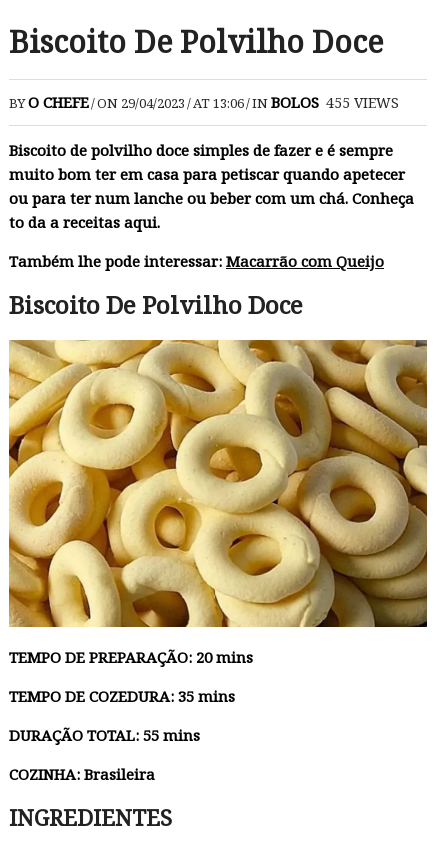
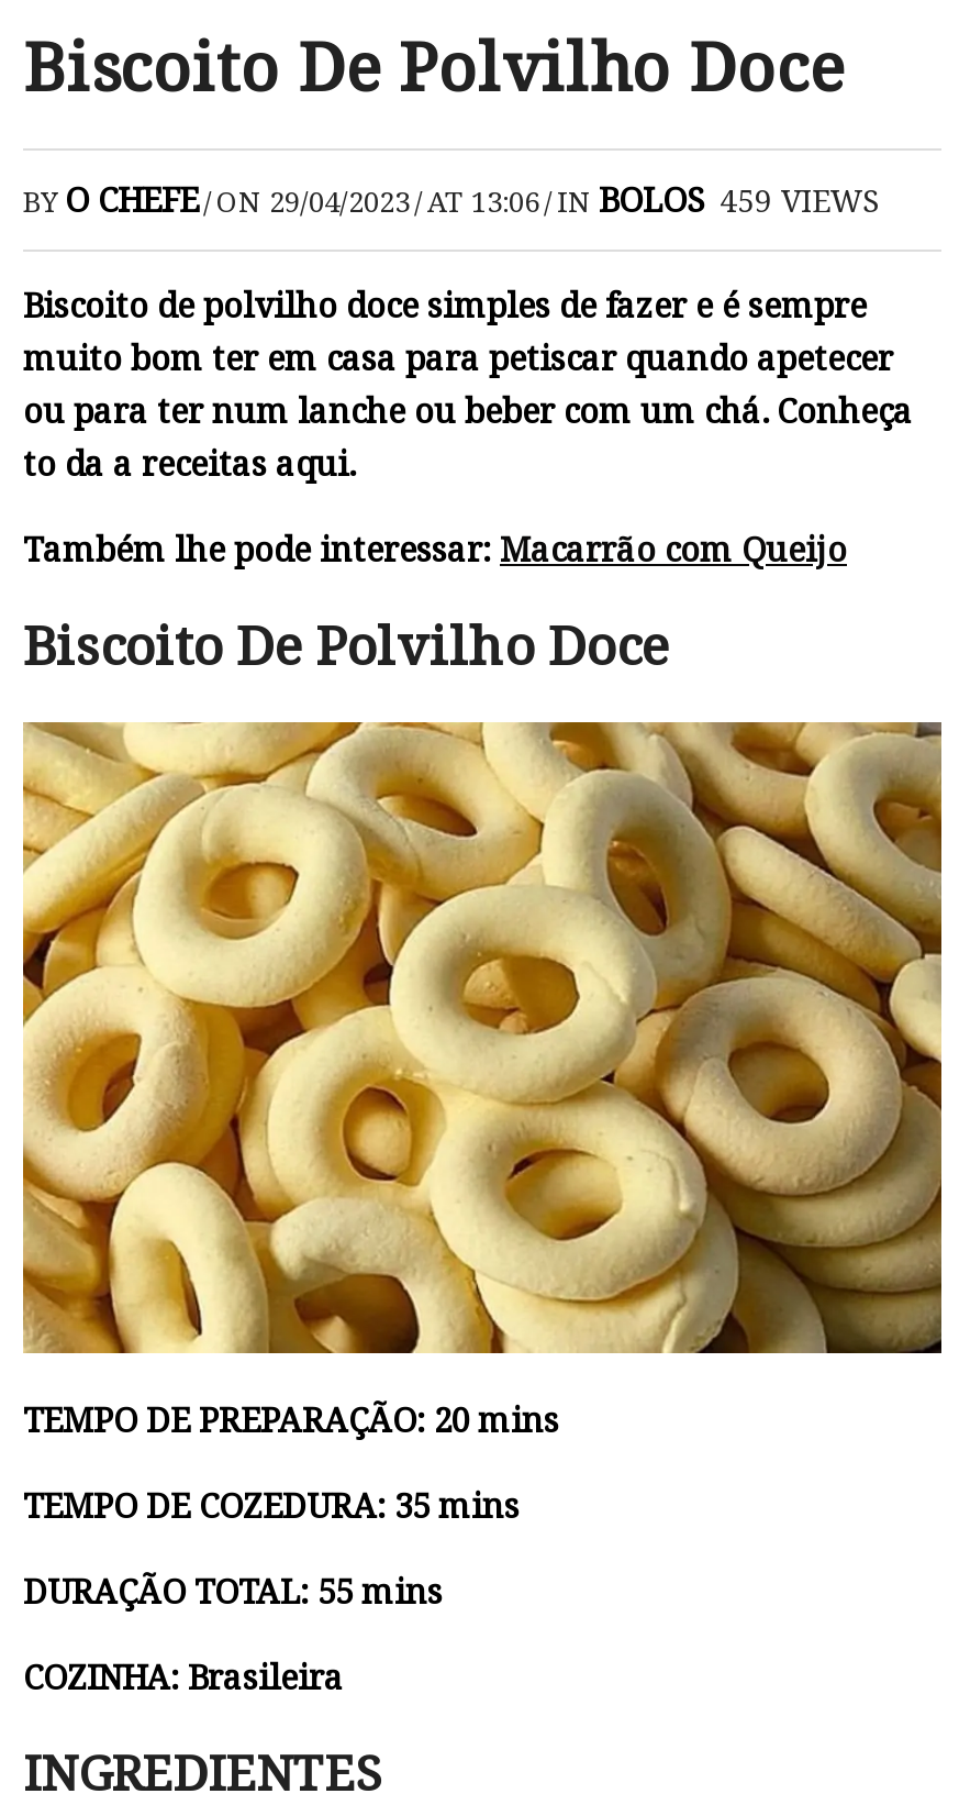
[9,92,399,112] BY O CHEFE / ON 29/04/2023 / AT 13:06 / IN BOLOS 455 VIEWS -> [23,176,880,220] BY O CHEFE / ON 29/04/2023 / AT 13:06 / IN BOLOS 459 VIEWS

